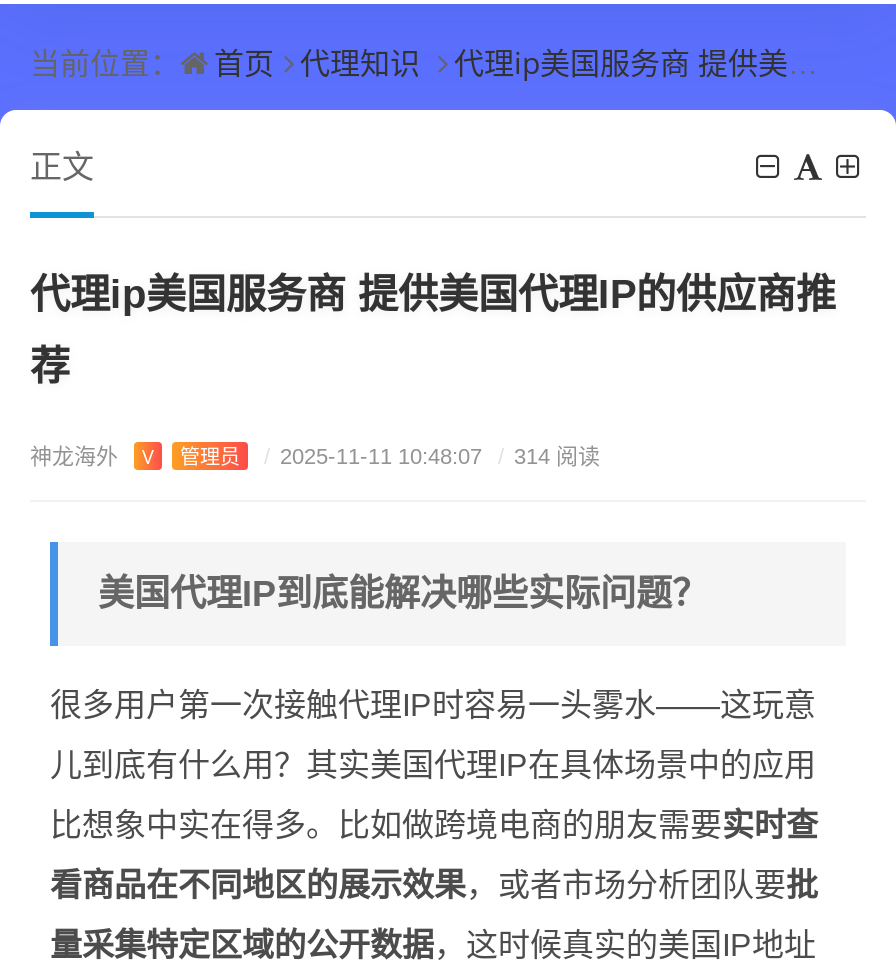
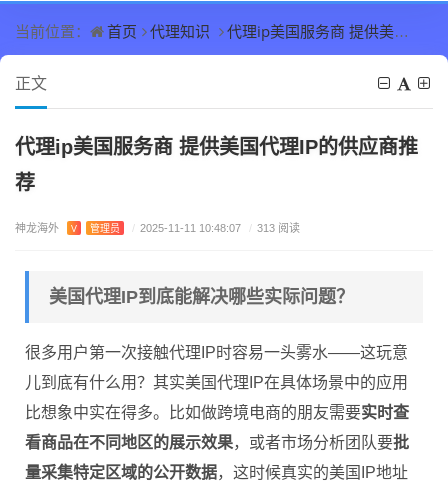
[30,440,600,470] 神龙海外 V 管理员 / 2025-11-11 10:48:07 / 314 阅读 -> [15,220,300,235] 神龙海外 V 管理员 / 2025-11-11 10:48:07 / 313 阅读

